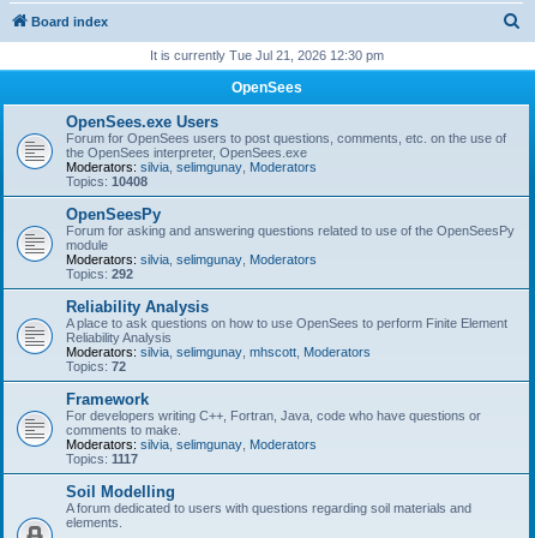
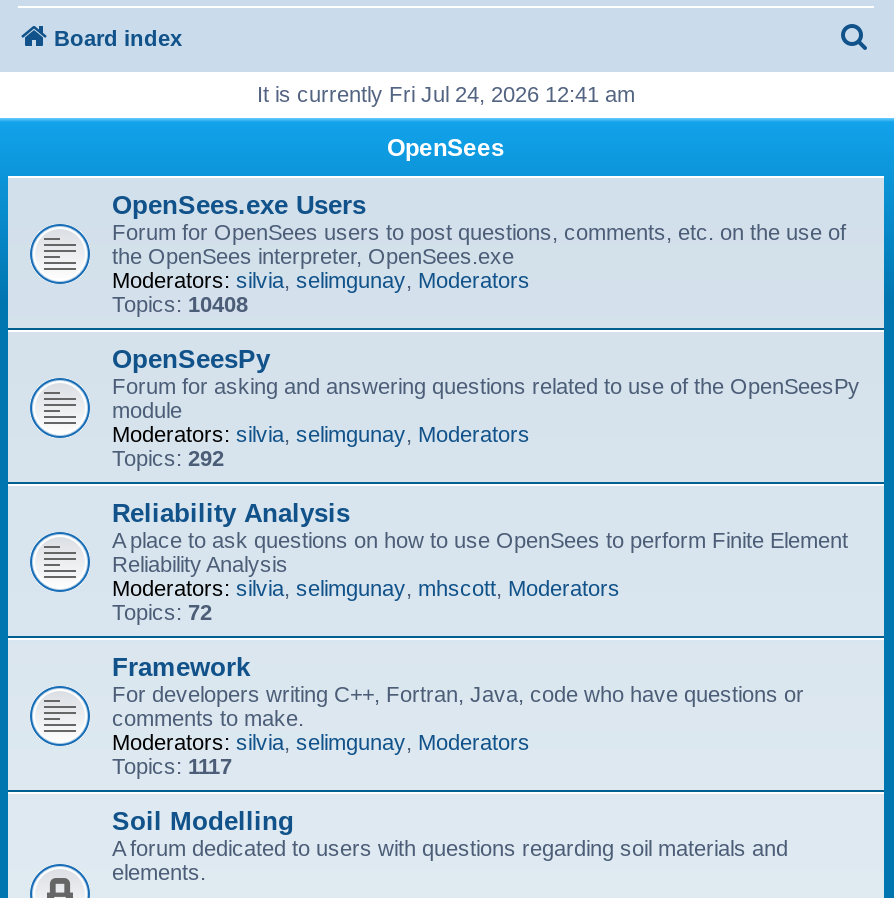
[149,48,383,62] It is currently Tue Jul 21, 2026 12:30 pm -> [257,82,635,106] It is currently Fri Jul 24, 2026 12:41 am

